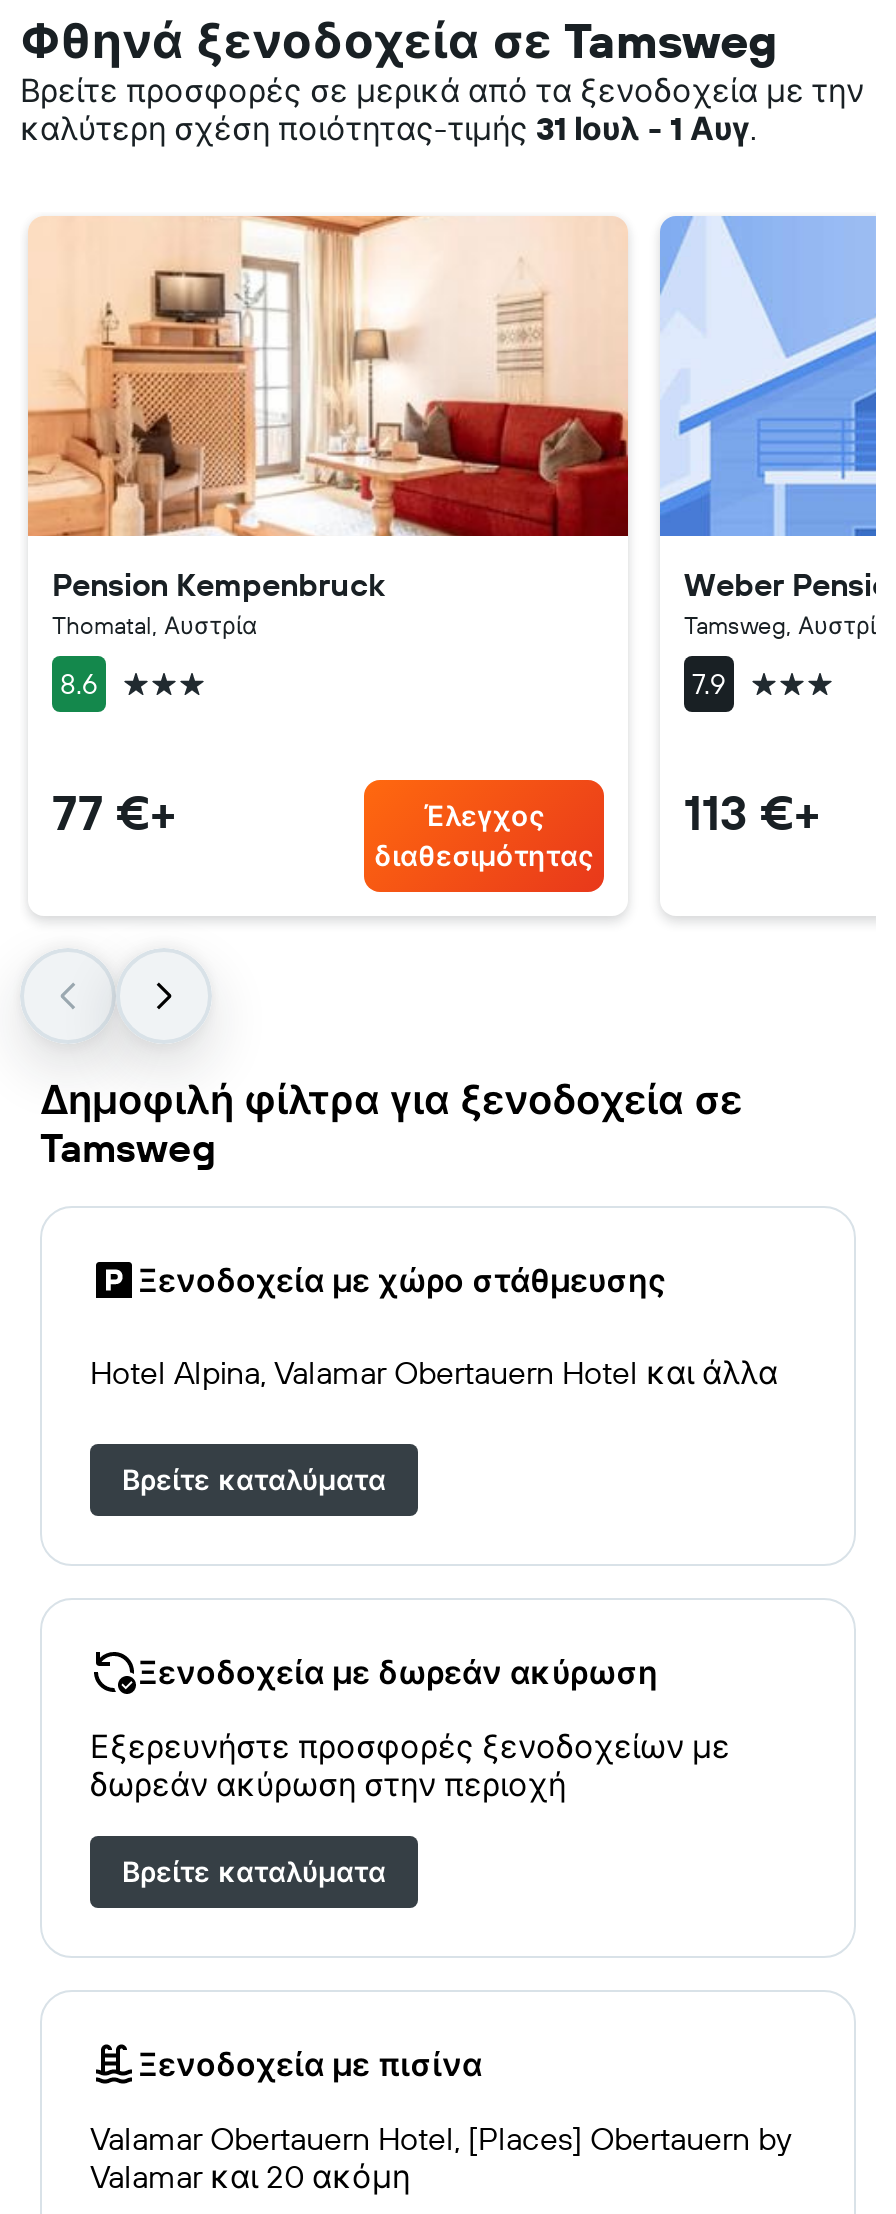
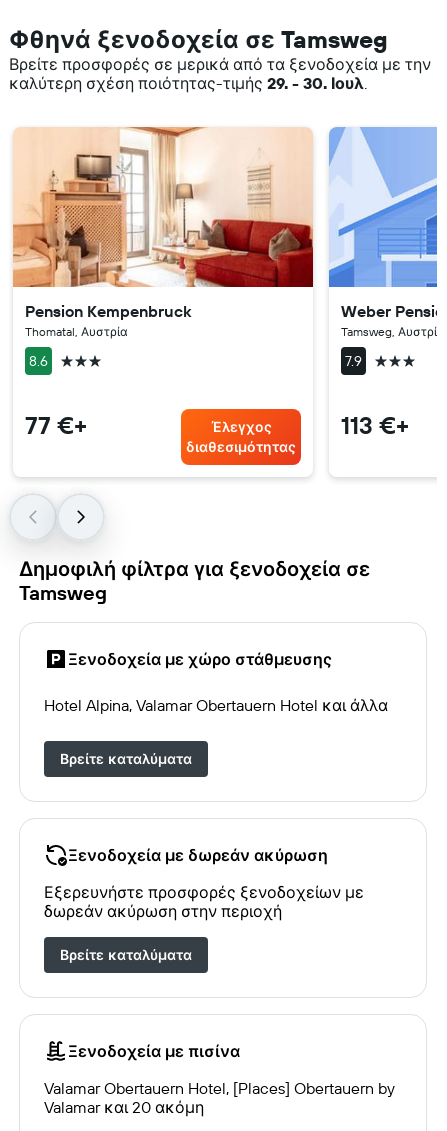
[20,108,756,148] καλύτερη σχέση ποιότητας-τιμής 31 Ιουλ - 1 Αυγ. -> [9,73,367,93] καλύτερη σχέση ποιότητας-τιμής 29. - 30. Ιουλ.

